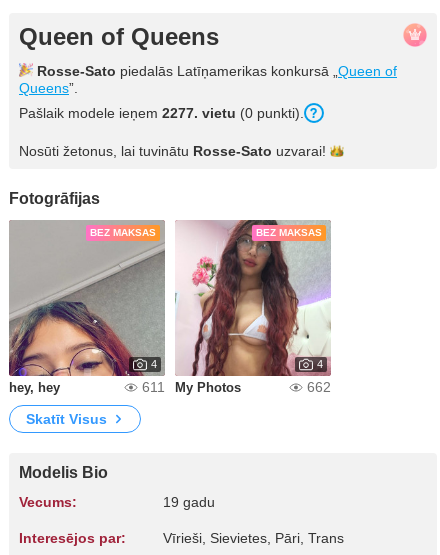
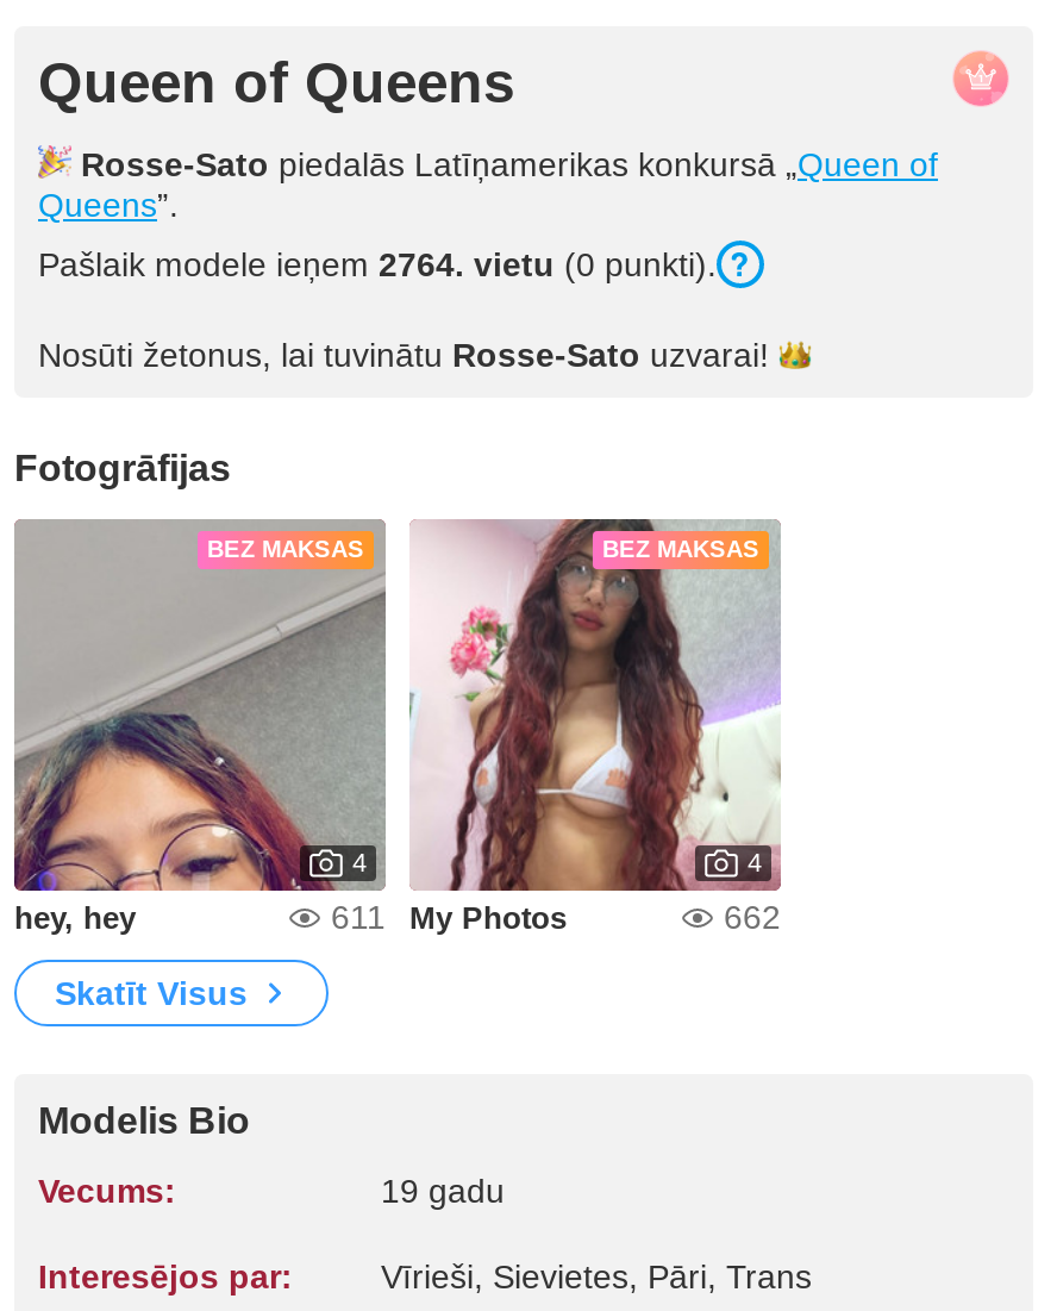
[19,105,304,121] Pašlaik modele ieņem 2277. vietu (0 punkti). -> [38,245,717,283] Pašlaik modele ieņem 2764. vietu (0 punkti).

